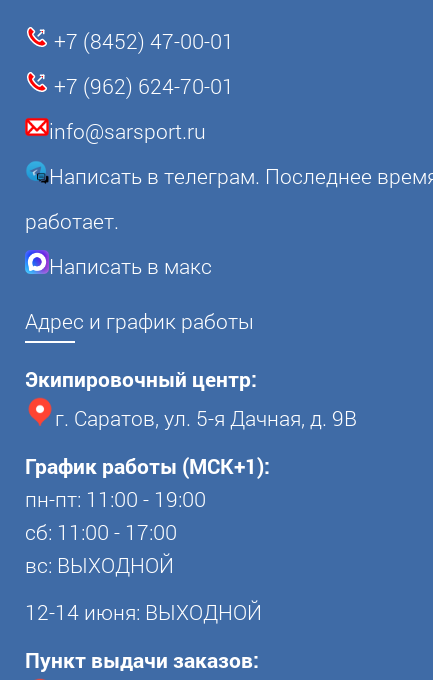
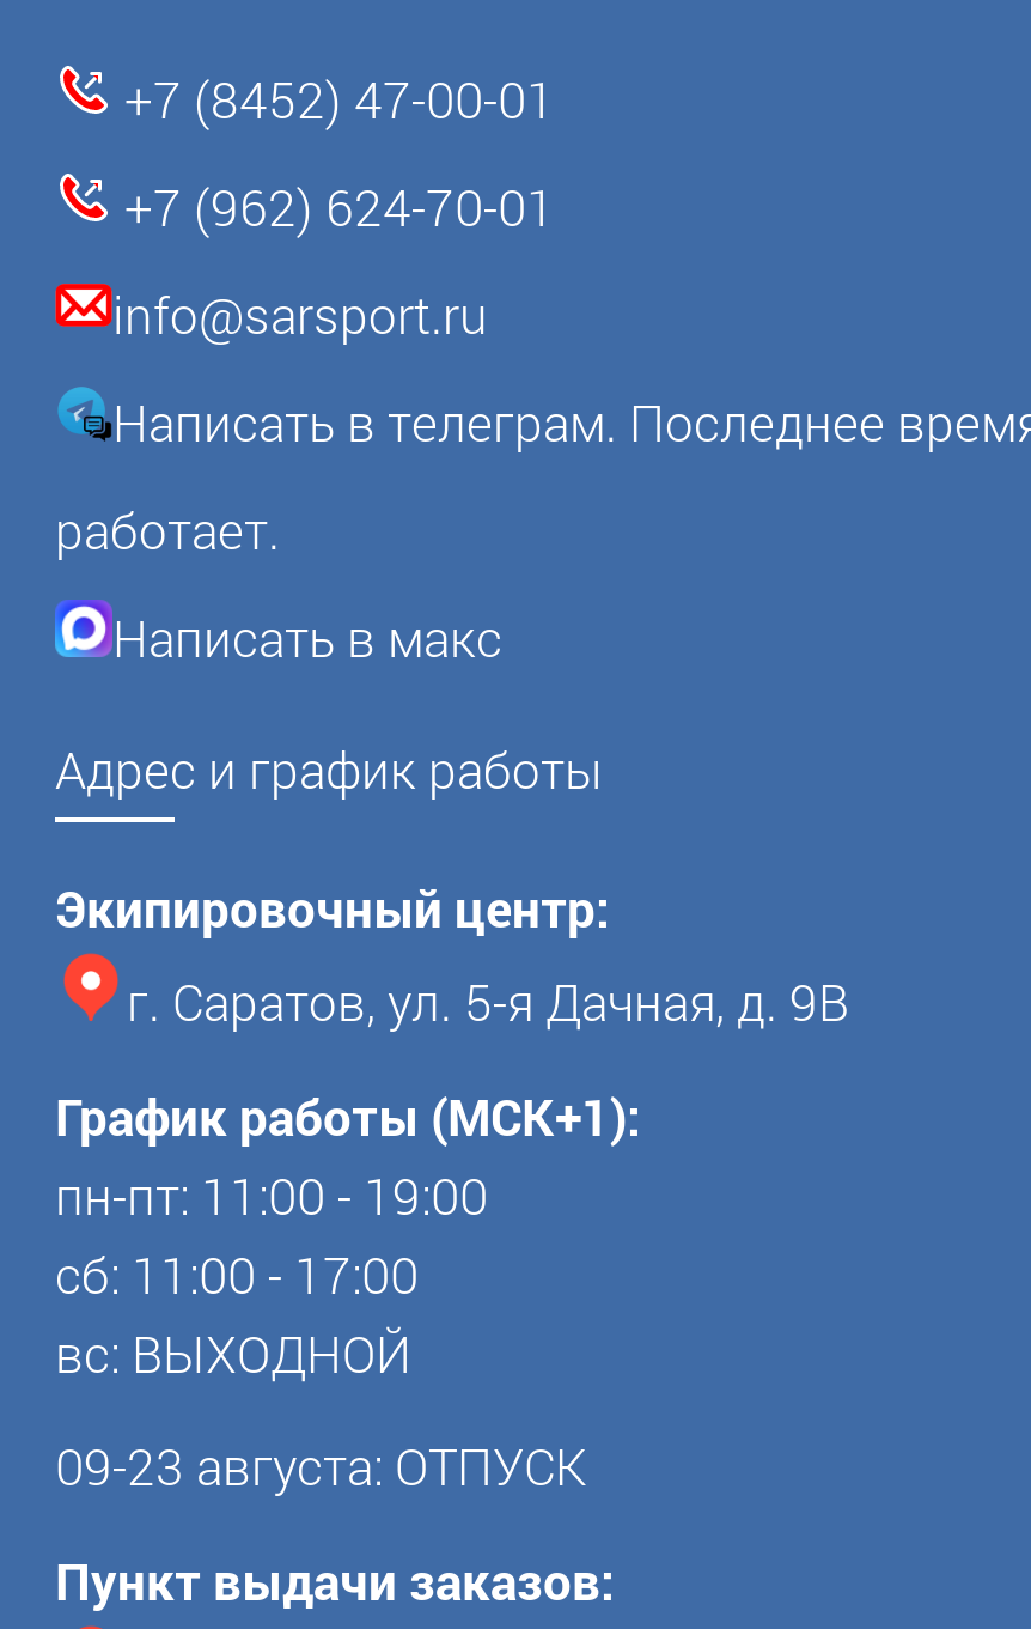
[25,598,262,626] 12-14 июня: ВЫХОДНОЙ -> [55,1434,586,1501] 09-23 августа: ОТПУСК

